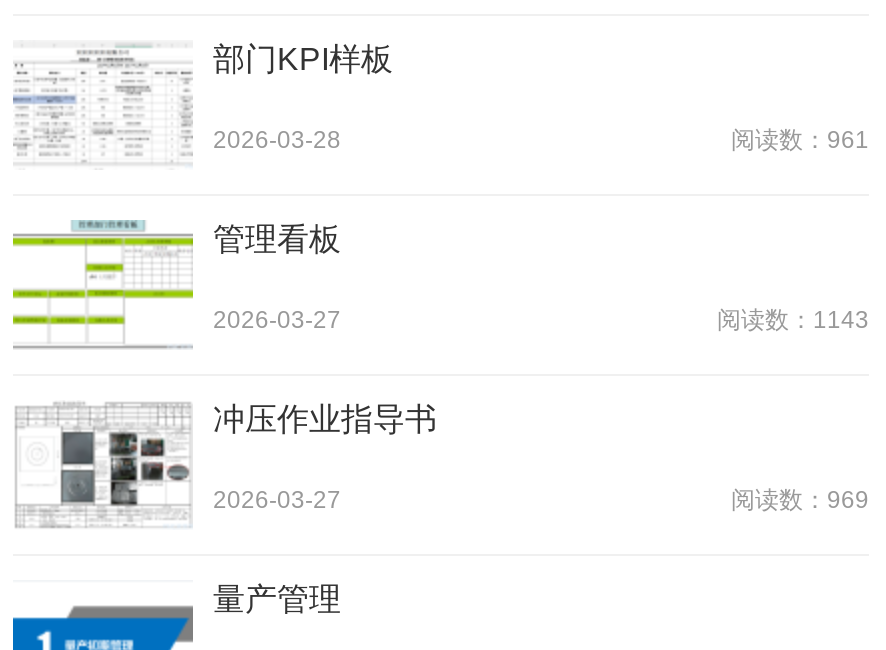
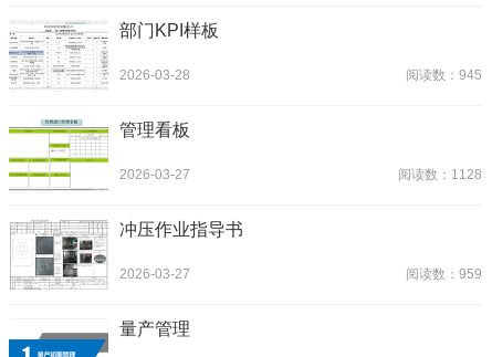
[731,126,869,154] 阅读数：961 -> [406,67,482,83] 阅读数：945
[717,306,869,334] 阅读数：1143 -> [398,167,482,182] 阅读数：1128
[731,486,869,514] 阅读数：969 -> [406,266,482,282] 阅读数：959

